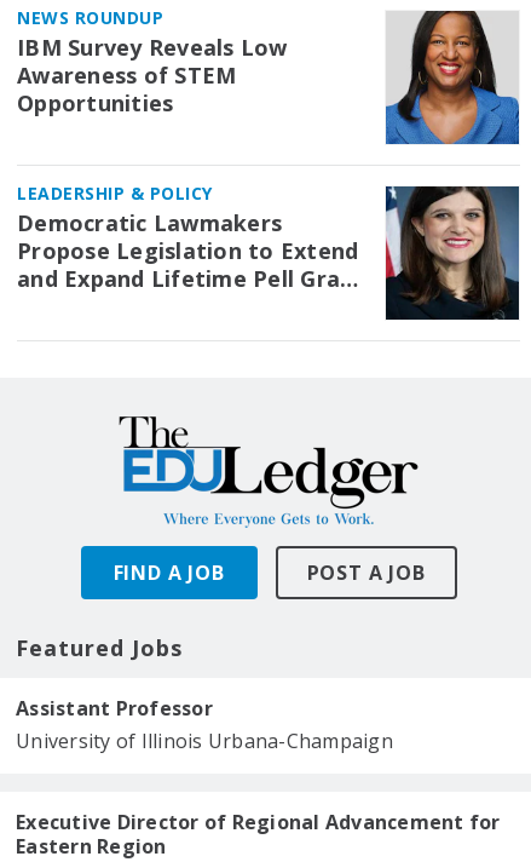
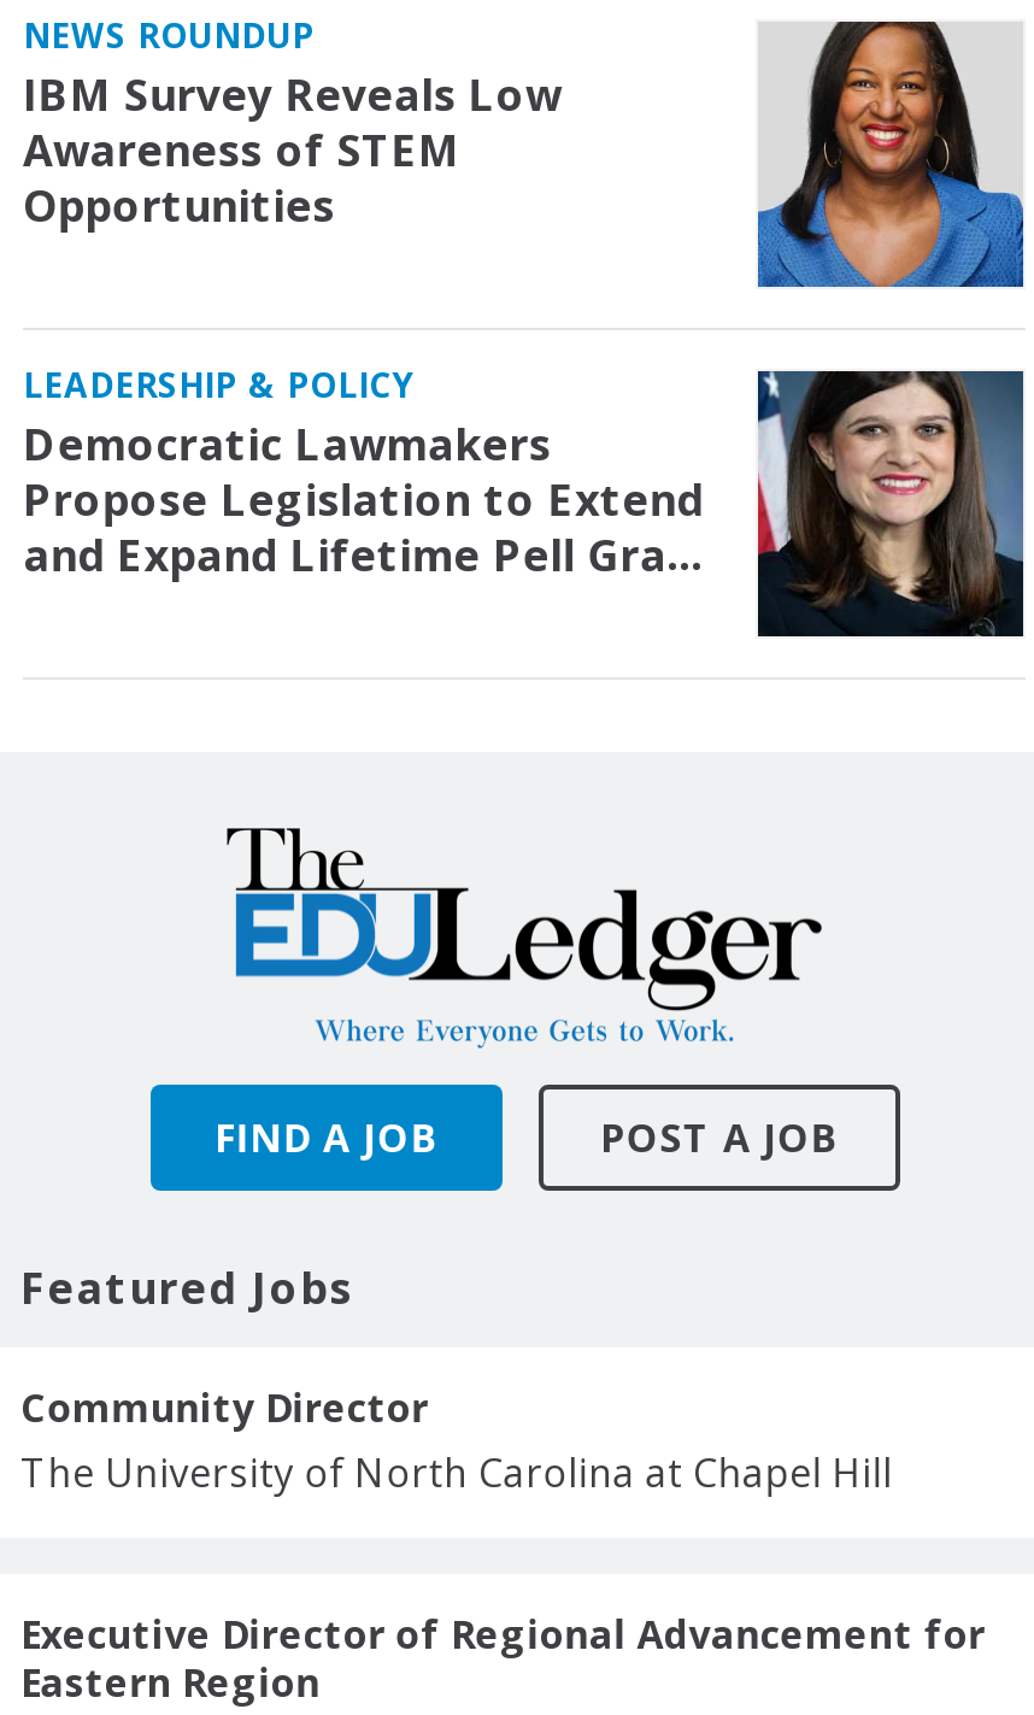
[16,694,393,754] Assistant Professor | University of Illinois Urbana-Champaign -> [20,1381,893,1499] Community Director | The University of North Carolina at Chapel Hill

